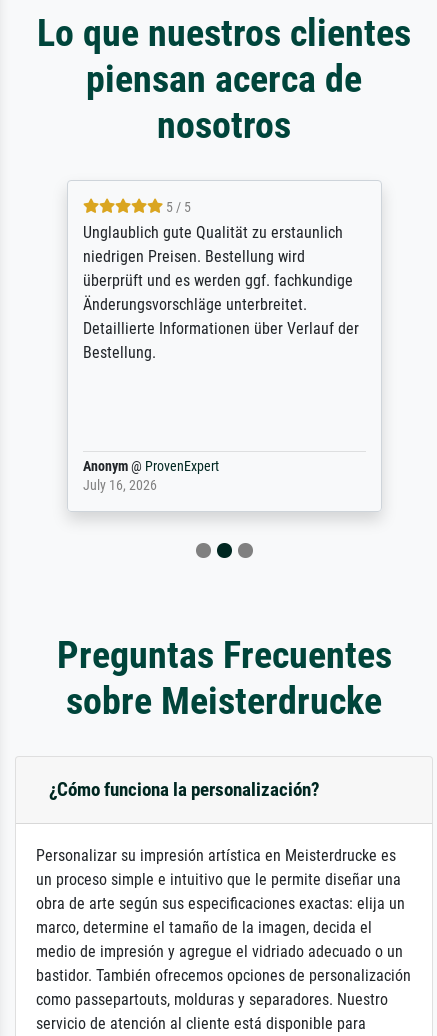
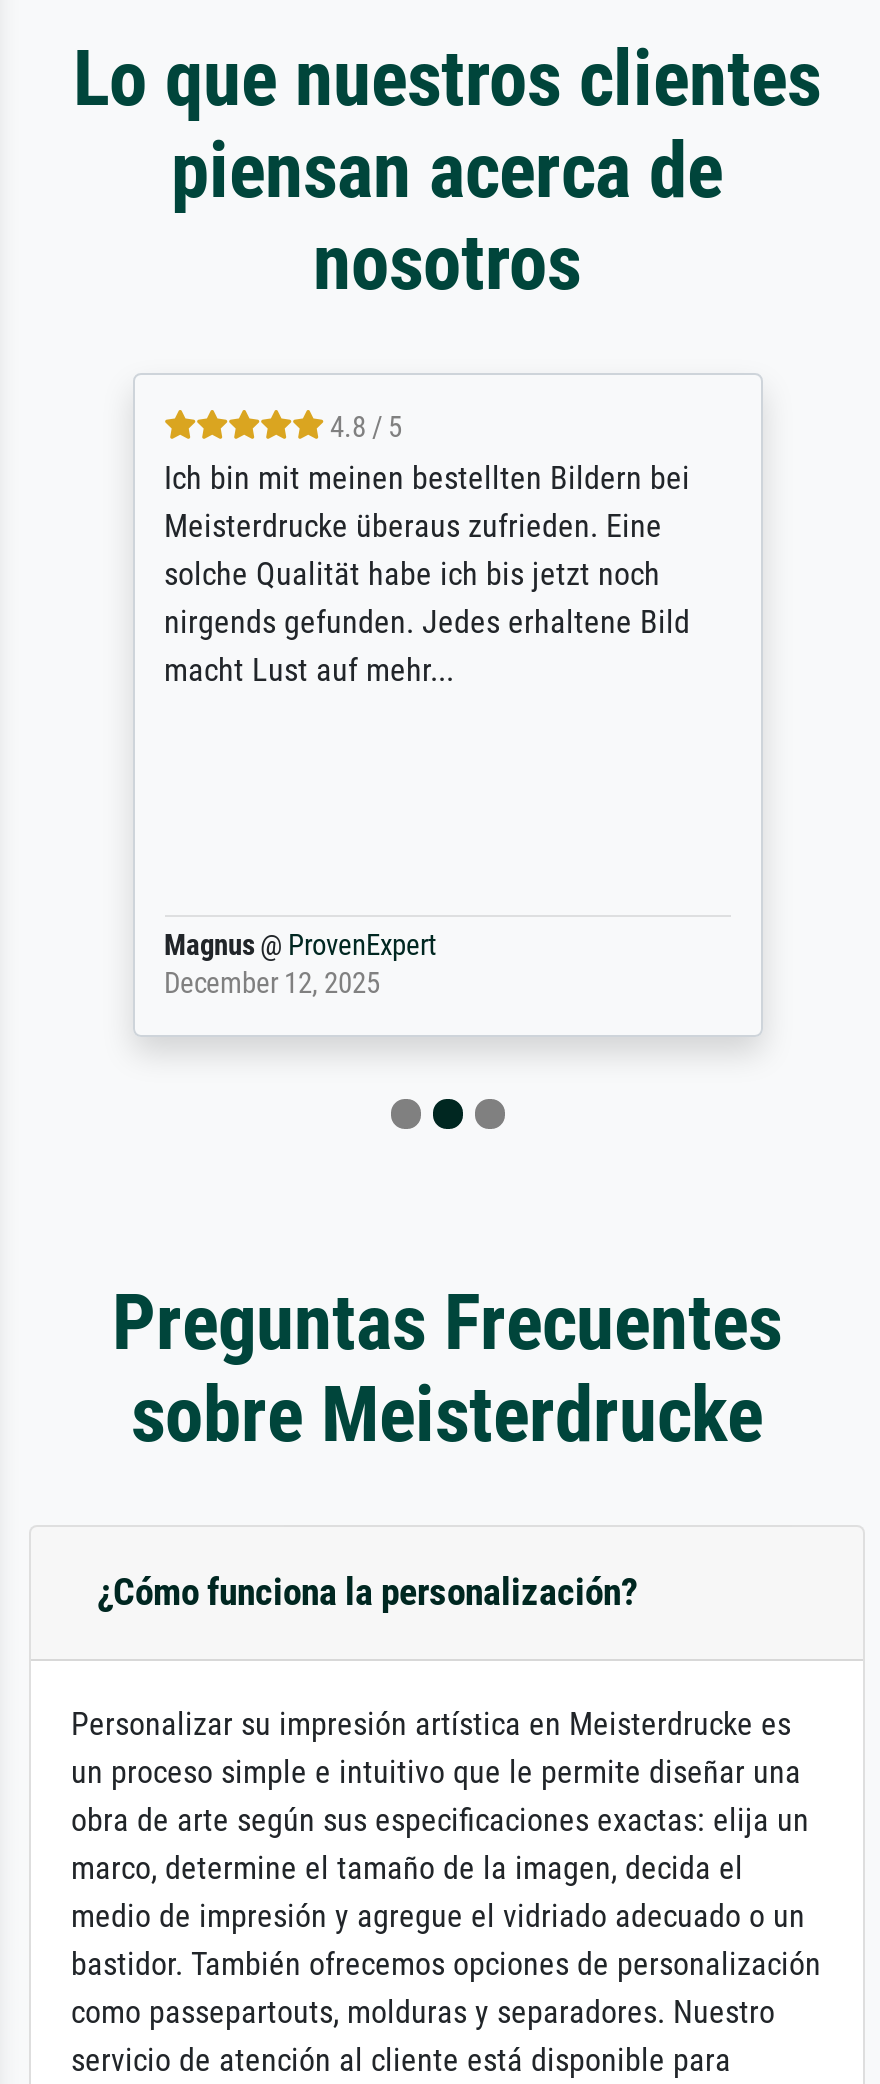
[82,199,358,362] 5 / 5 | Unglaublich gute Qualität zu erstaunlich | niedrigen Preisen. Bestellung wird | überprüft und es werden ggf. fachkundige | Änderungsvorschläge unterbreitet. | Detaillierte Informationen über Verlauf der | Bestellung. -> [164,410,690,688] 4.8 / 5 | Ich bin mit meinen bestellten Bildern bei | Meisterdrucke überaus zufrieden. Eine | solche Qualität habe ich bis jetzt noch | nirgends gefunden. Jedes erhaltene Bild | macht Lust auf mehr...
[82,458,218,494] Anonym @ ProvenExpert | July 16, 2026 -> [164,928,436,1000] Magnus @ ProvenExpert | December 12, 2025

